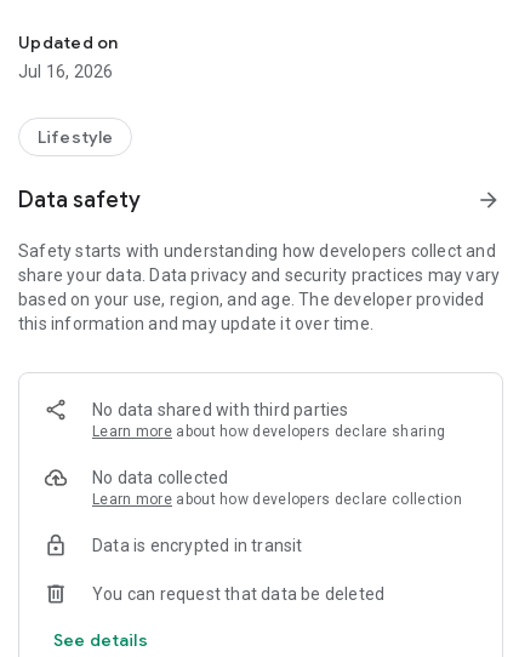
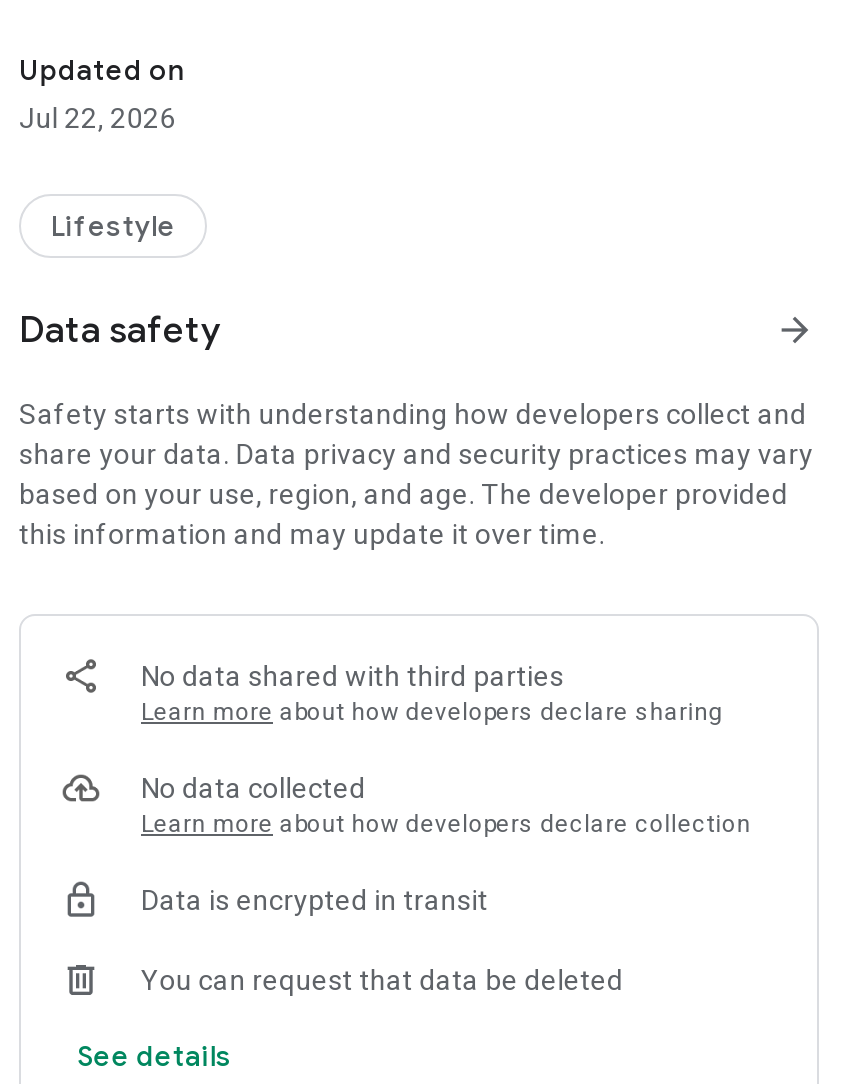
[18,62,113,81] Jul 16, 2026 -> [19,102,176,134] Jul 22, 2026

